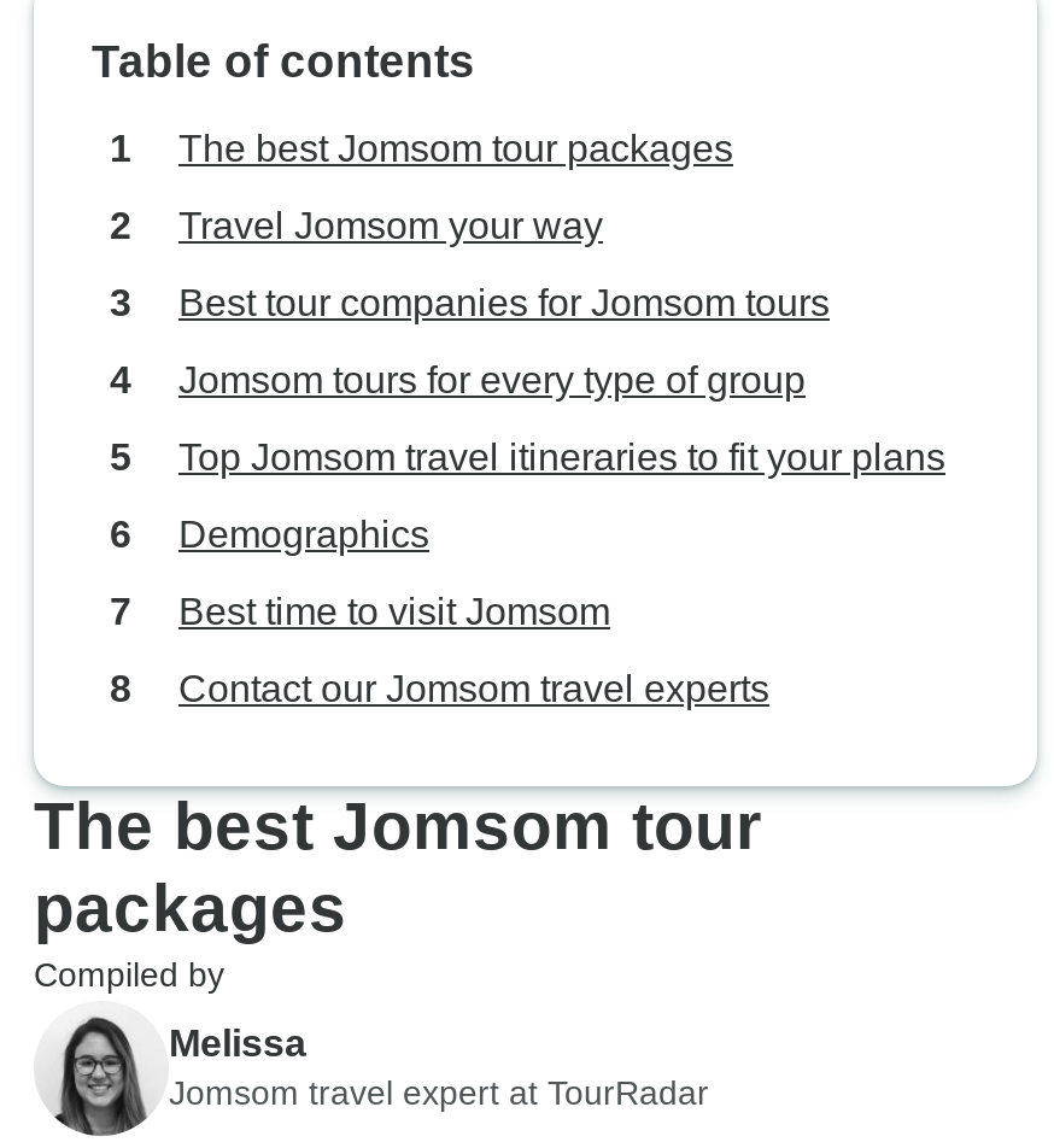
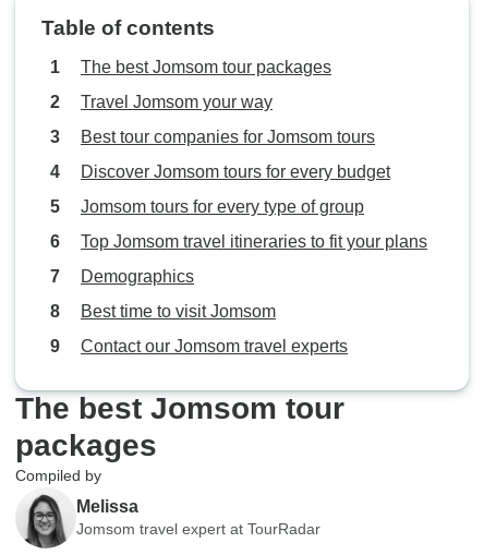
none -> [81,162,390,181] Discover Jomsom tours for every budget

